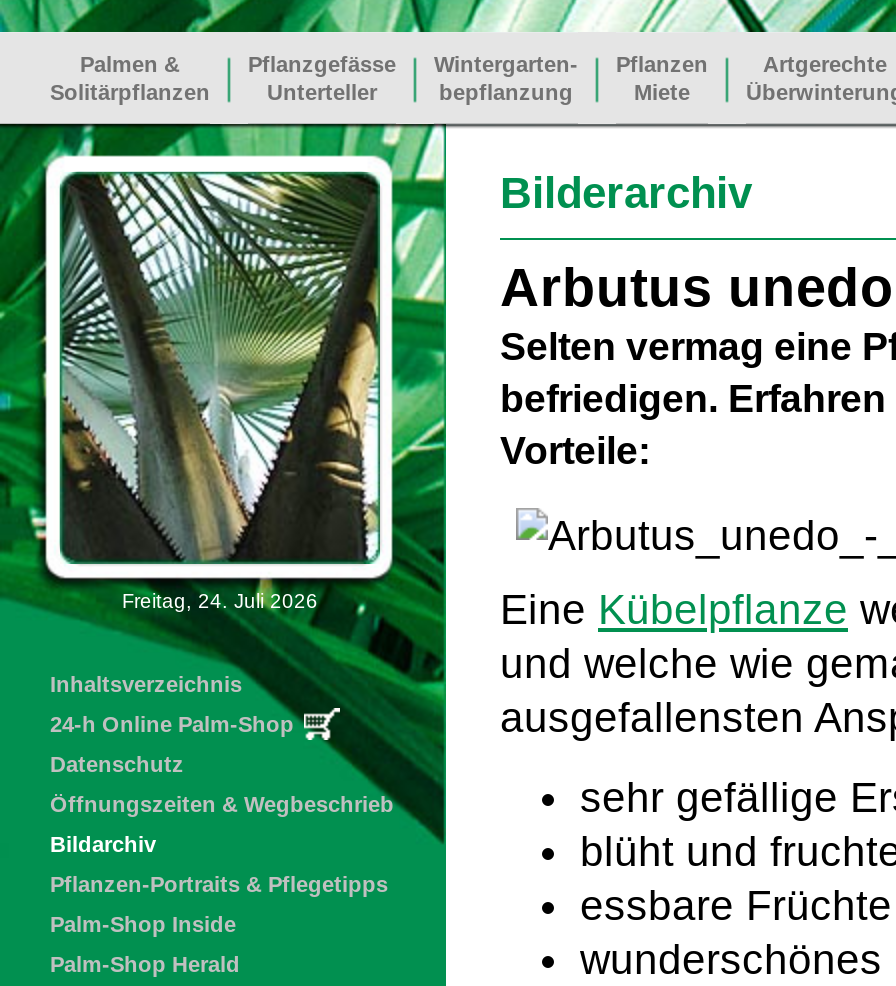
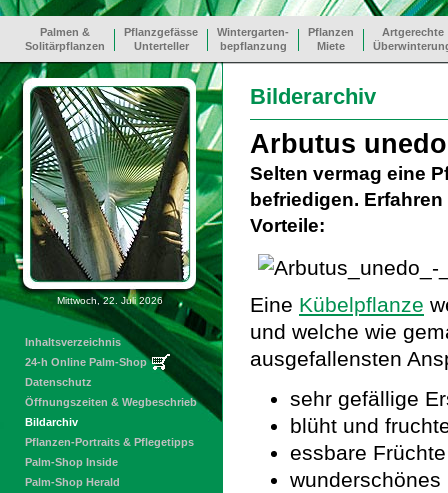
[122,590,318,612] Freitag, 24. Juli 2026 -> [57,295,163,306] Mittwoch, 22. Juli 2026

